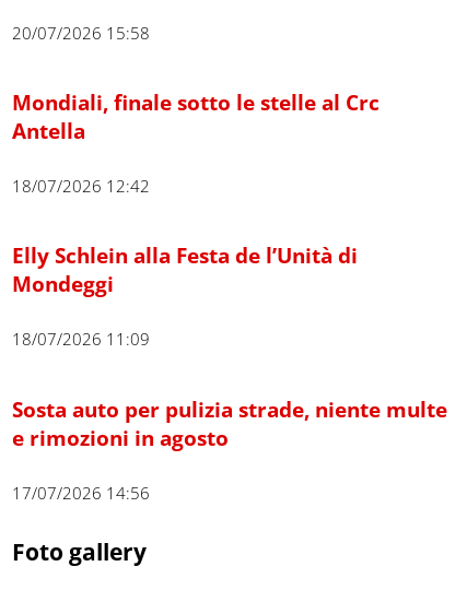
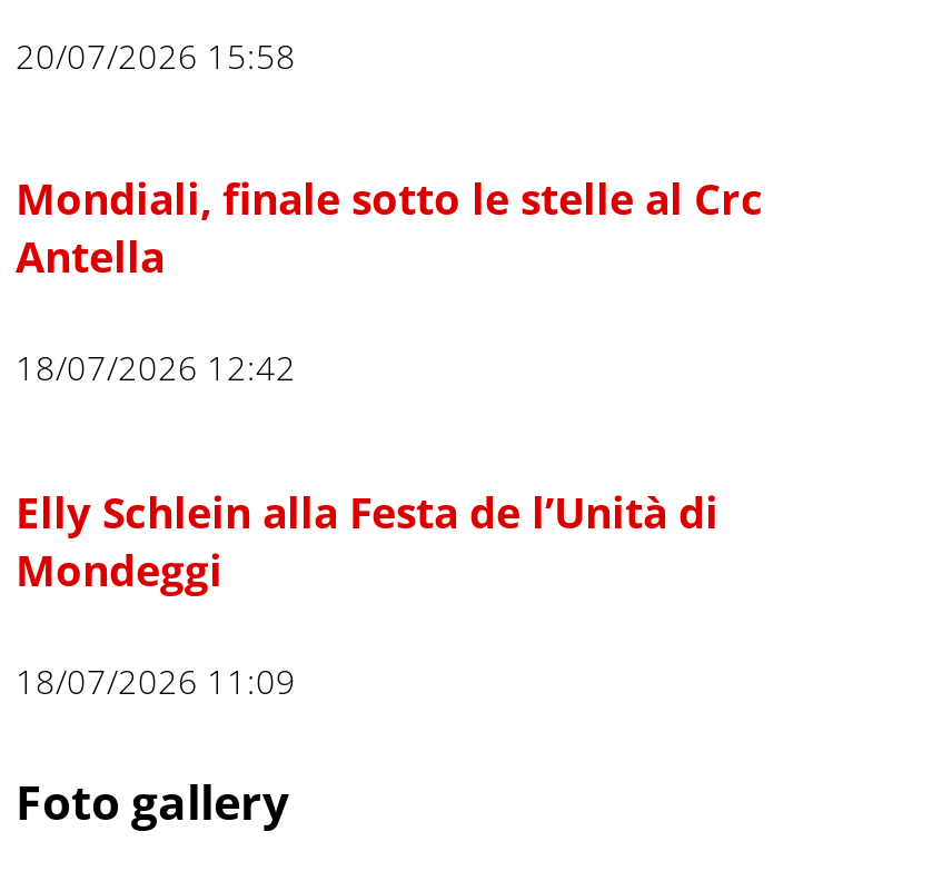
[12,395,447,503] Sosta auto per pulizia strade, niente multe | e rimozioni in agosto | 17/07/2026 14:56 -> none

